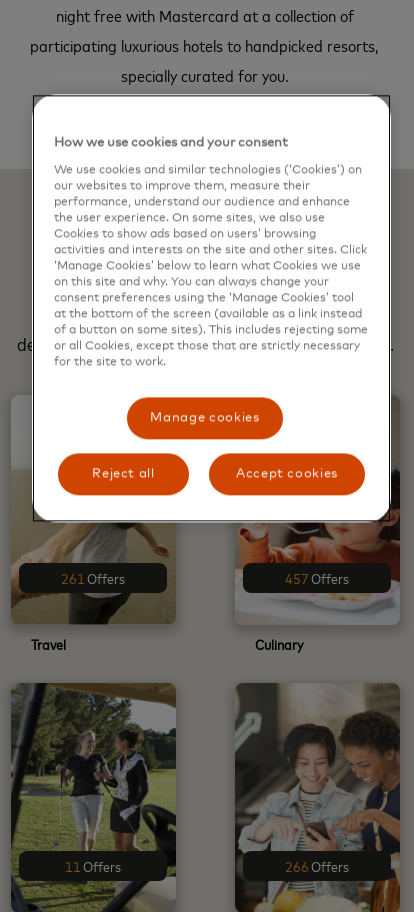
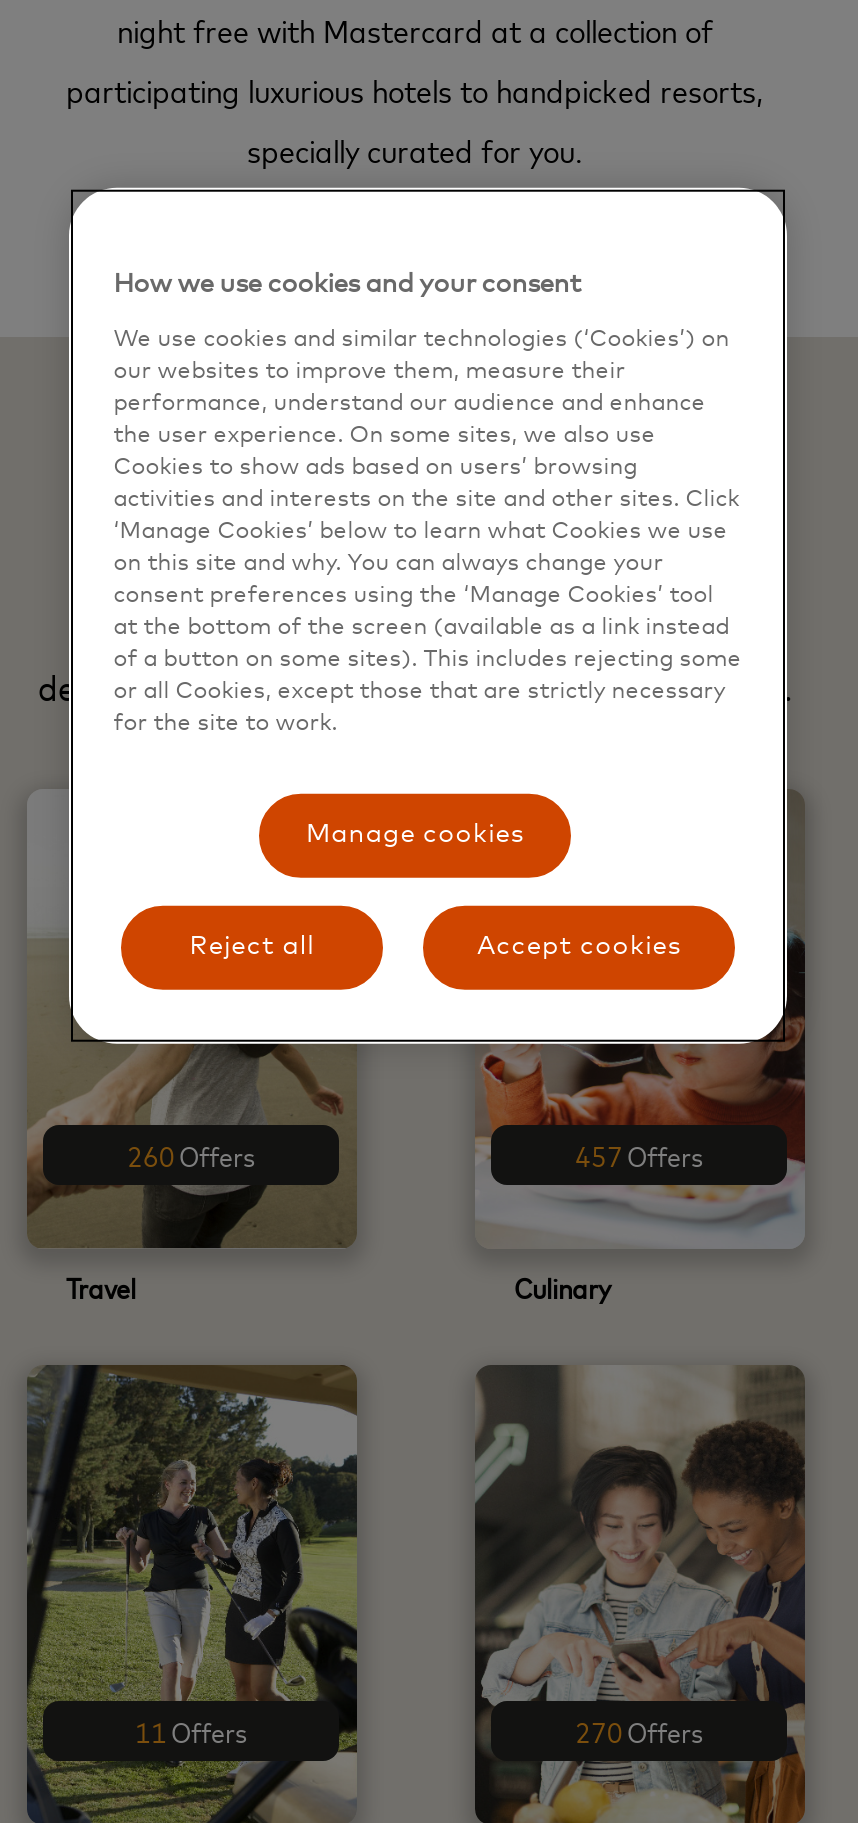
[61,569,125,587] 261 Offers -> [127,1138,255,1174] 260 Offers
[285,857,349,875] 266 Offers -> [575,1714,703,1750] 270 Offers

